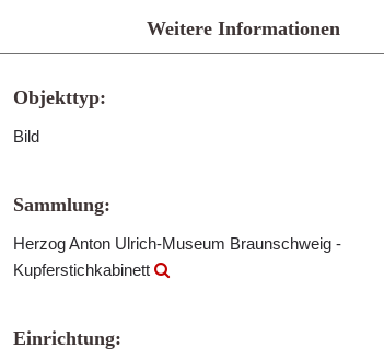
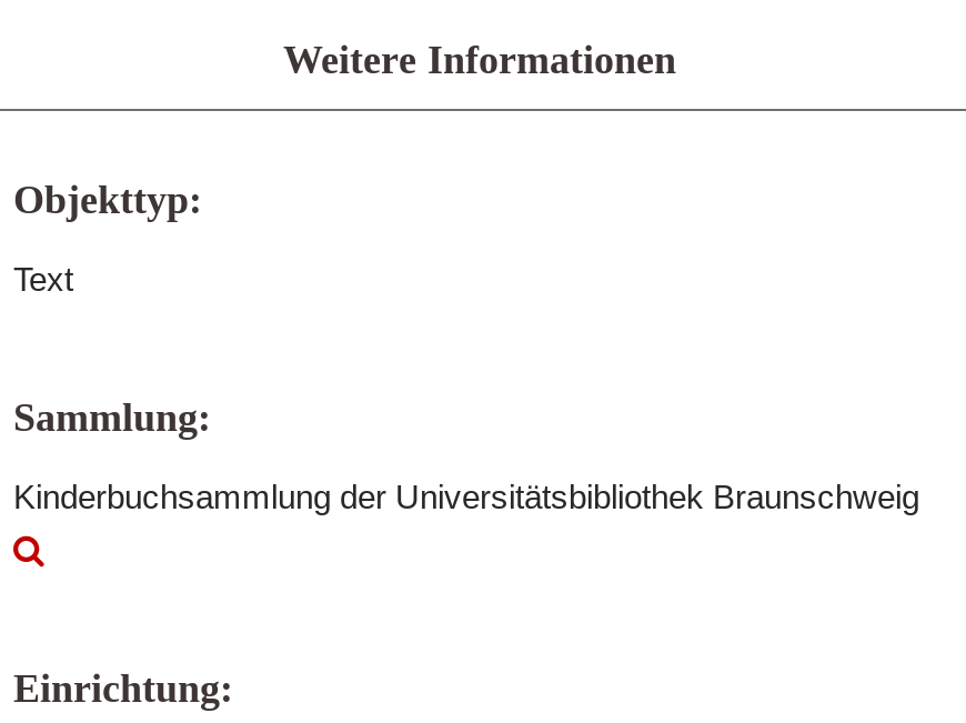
[13,127,39,146] Bild -> [13,260,73,298] Text
[13,234,341,279] Herzog Anton Ulrich-Museum Braunschweig - | Kupferstichkabinett -> [13,478,919,515] Kinderbuchsammlung der Universitätsbibliothek Braunschweig

